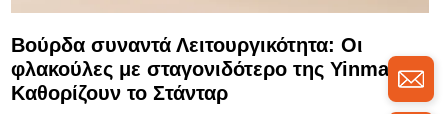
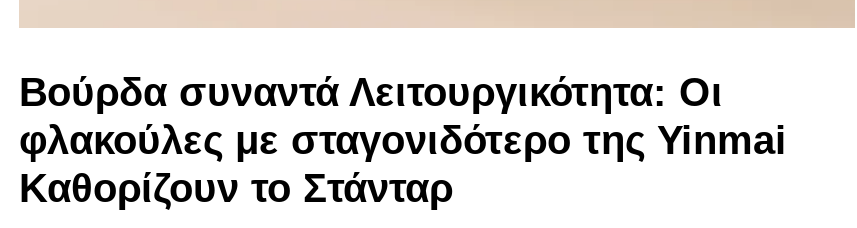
[387,55,436,104] [image] -> none

